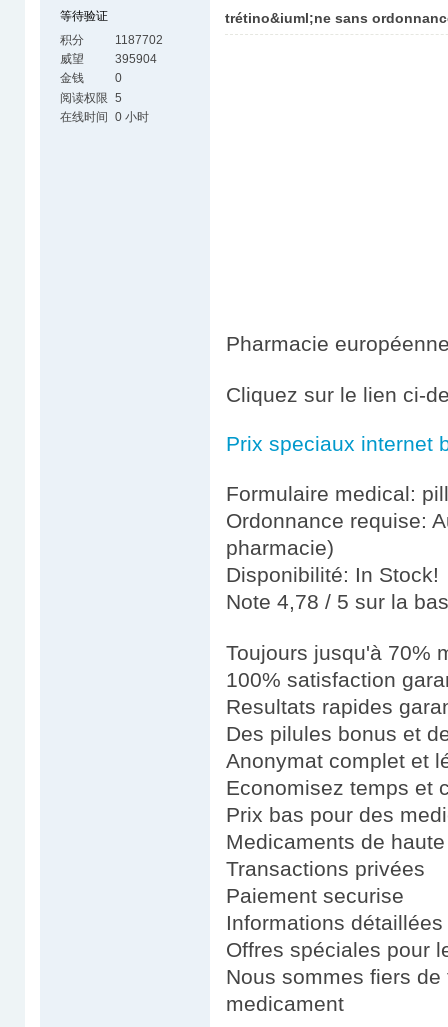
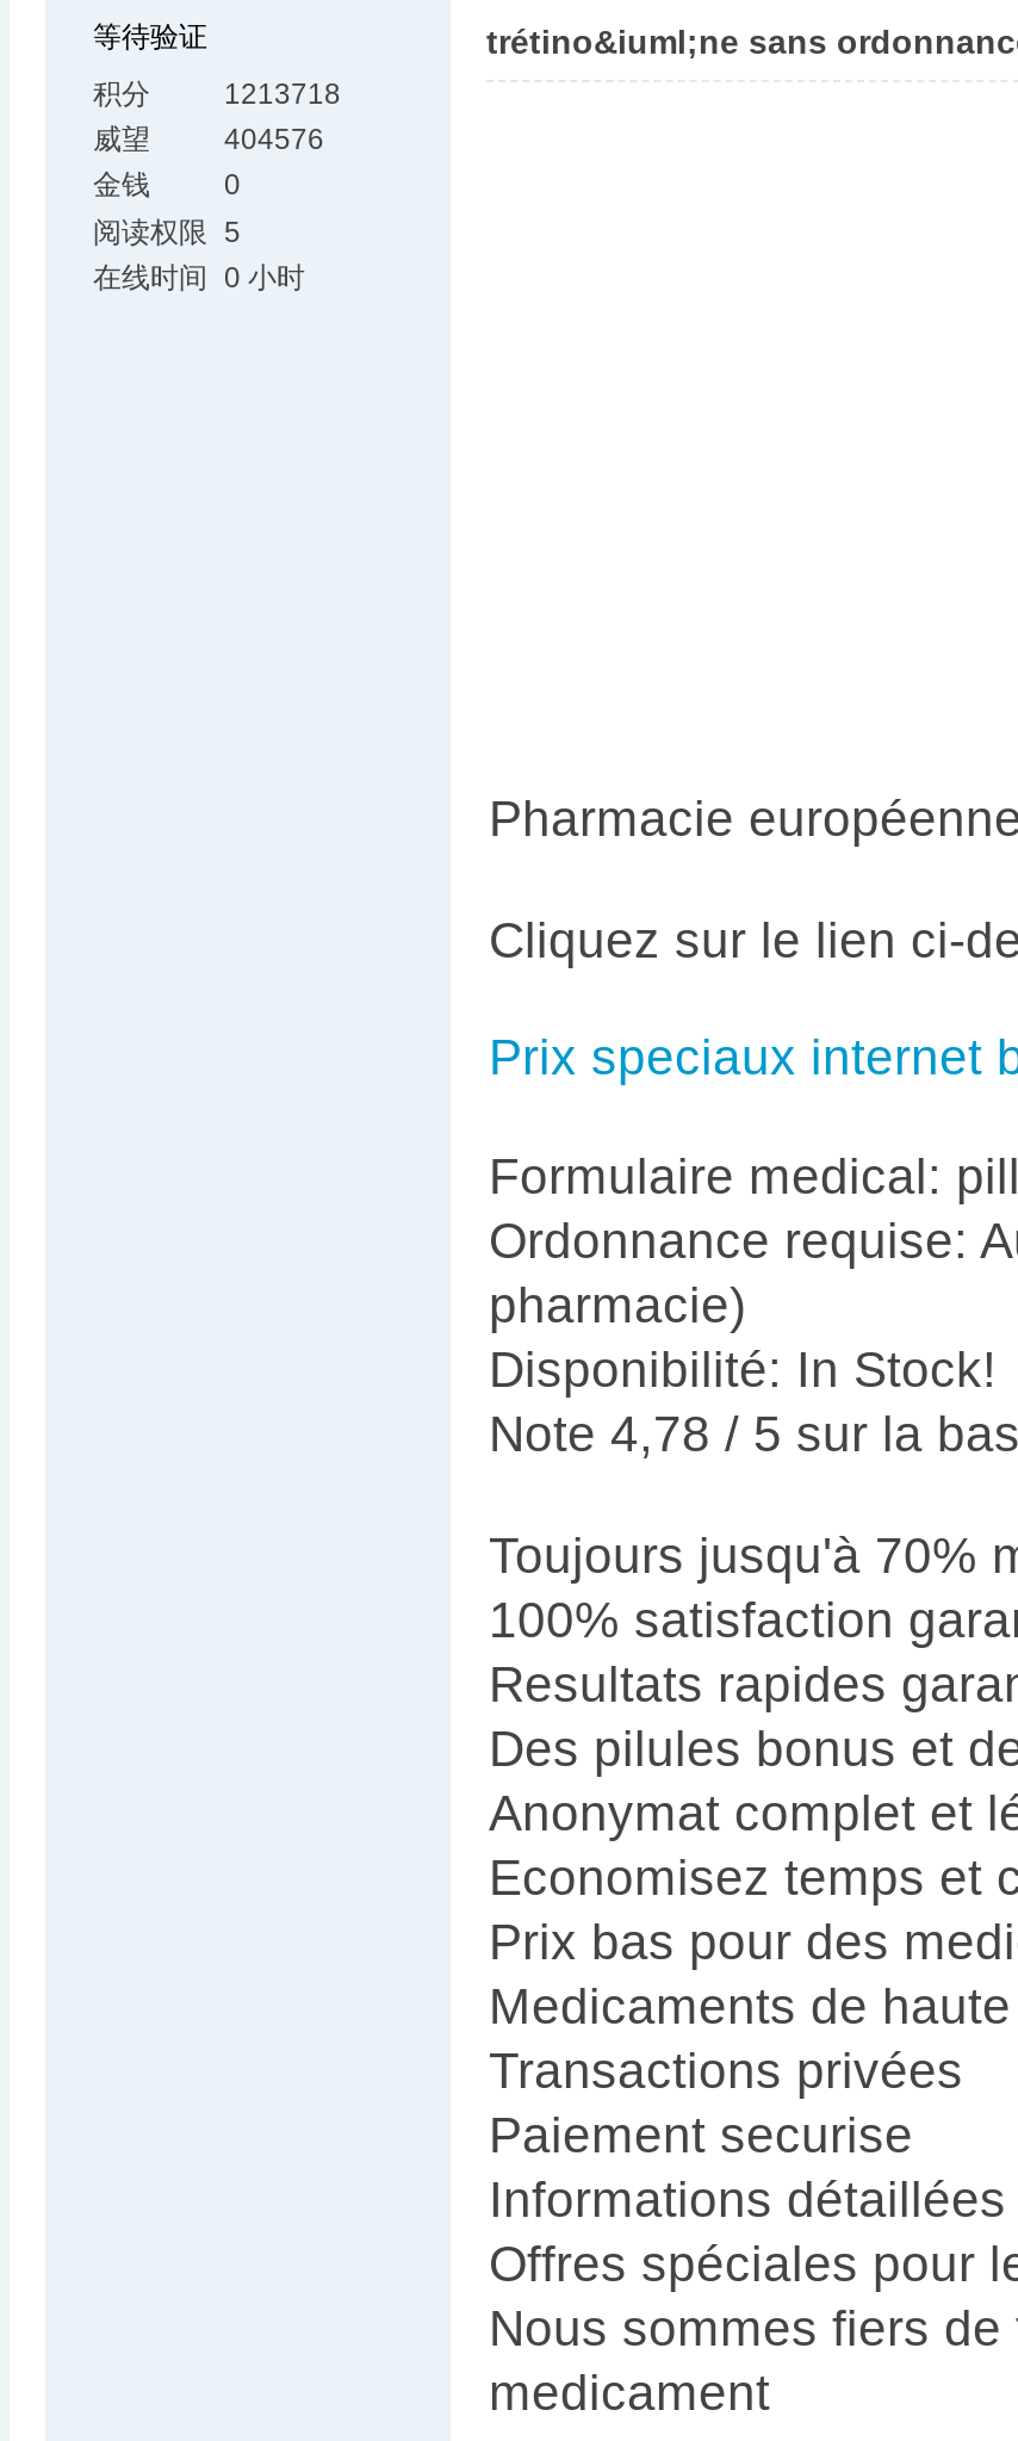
[115,33,166,47] 1187702 -> [224,78,348,111] 1213718
[115,52,163,66] 395904 -> [224,123,339,157] 404576

